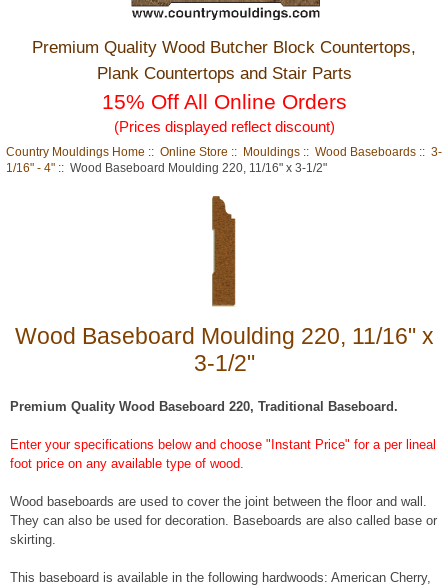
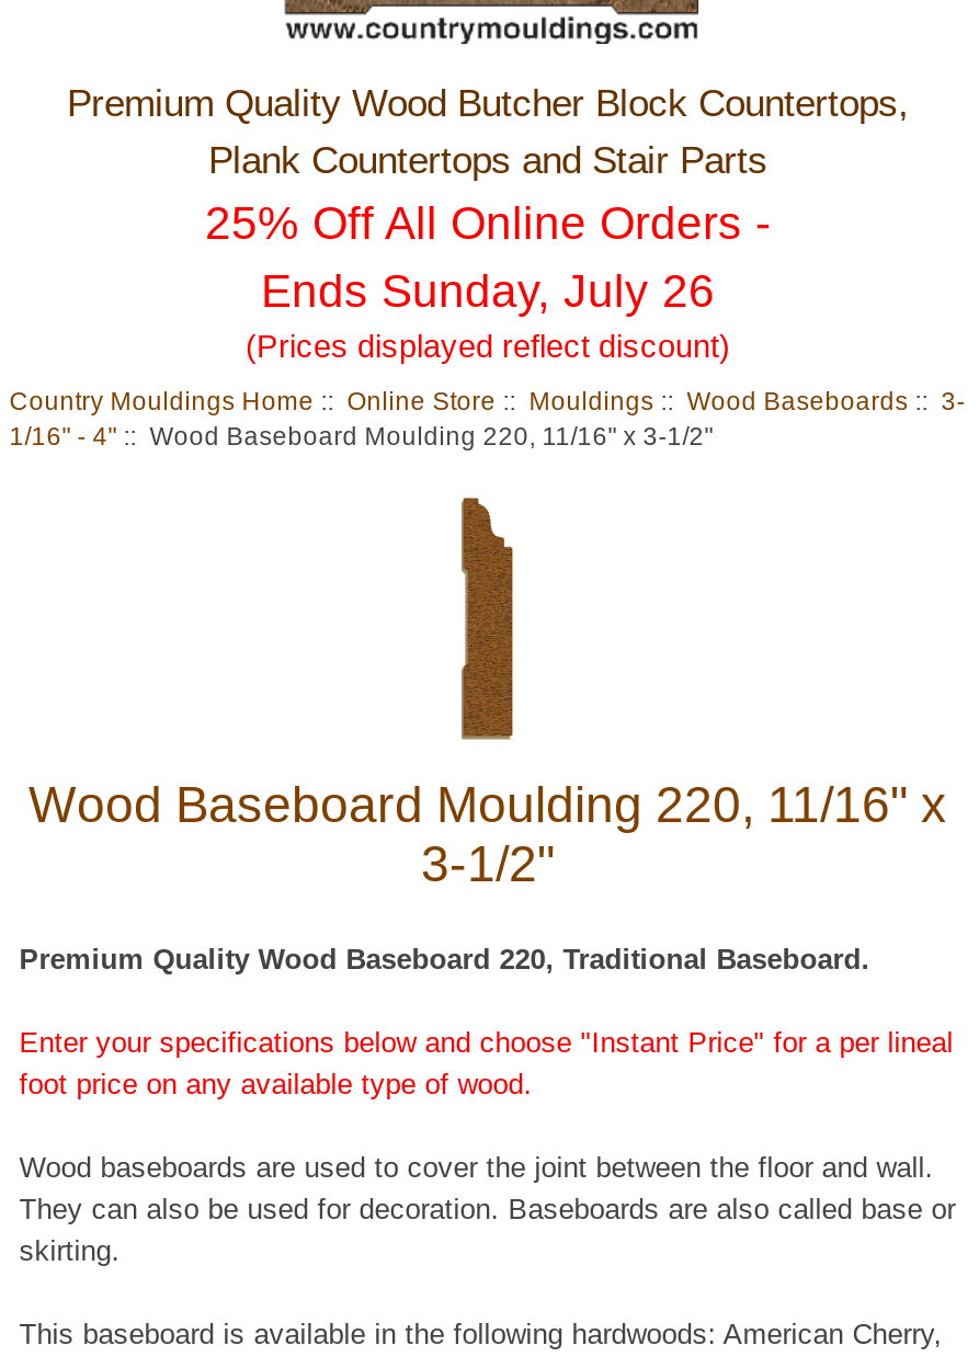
[101,90,346,113] 15% Off All Online Orders -> [205,197,771,315] 25% Off All Online Orders - | Ends Sunday, July 26

